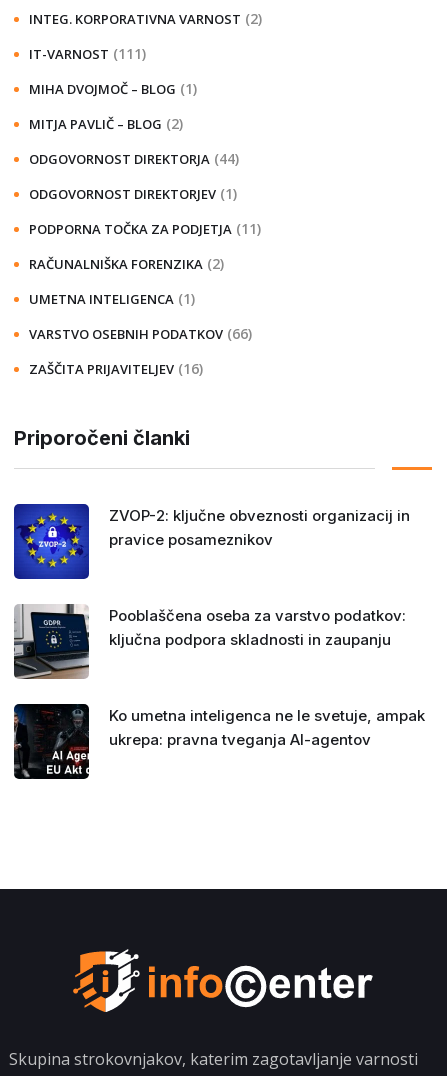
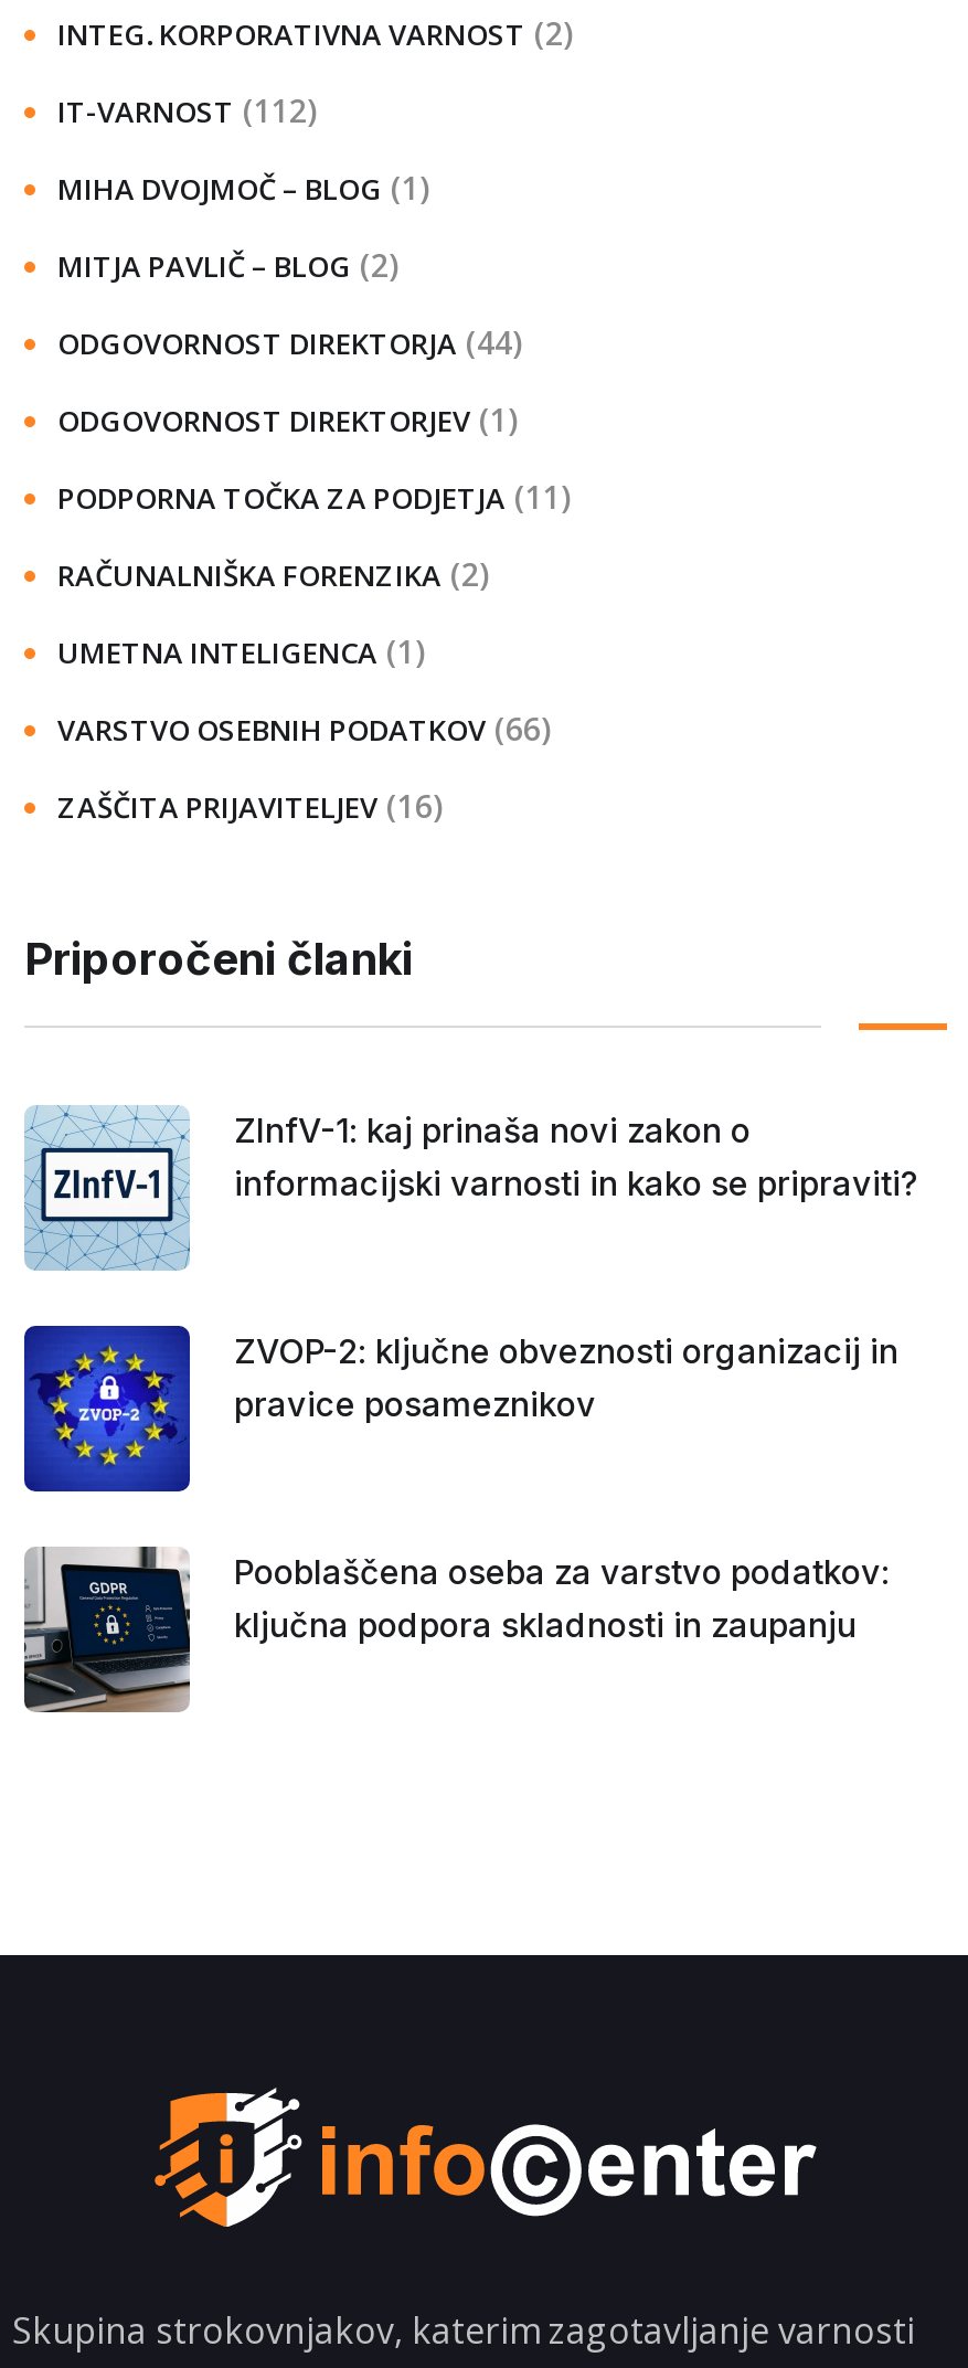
[29,44,146,63] IT-VARNOST (111) -> [57,90,316,132] IT-VARNOST (112)
none -> [24,1105,918,1271] [image] | ZInfV-1: kaj prinaša novi zakon o | informacijski varnosti in kako se pripraviti?
moved [13,503,410,649] -> [22,1324,898,1647]: [image] | ZVOP-2: ključne obveznosti organizacij in | pravice posameznikov | Pooblaščena oseba za varstvo podatkov: | ključna podpora skladnosti in zaupanju
[14,703,425,780] [image] | Ko umetna inteligenca ne le svetuje, ampak | ukrepa: pravna tveganja AI-agentov -> none

